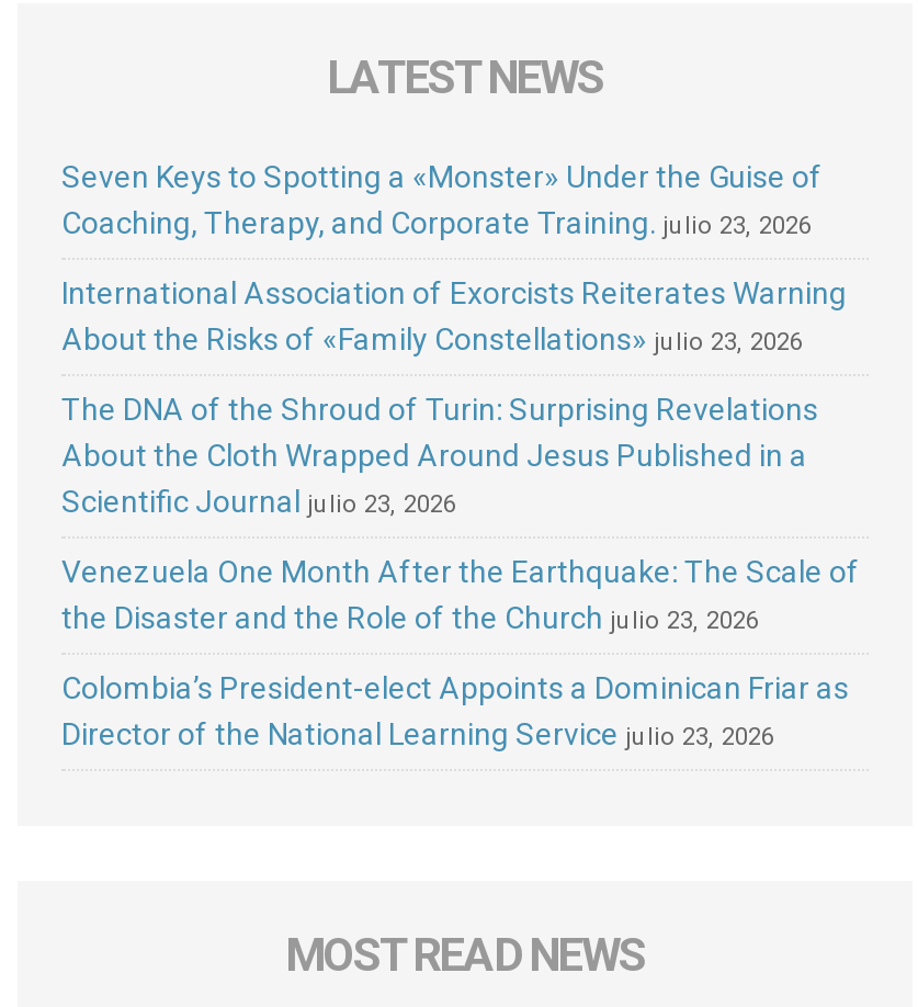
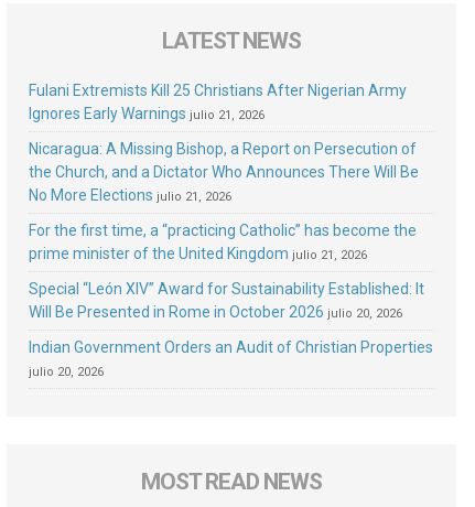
[61,160,860,753] Seven Keys to Spotting a «Monster» Under the Guise of | Coaching, Therapy, and Corporate Training. julio 23, 2026 | International Association of Exorcists Reiterates Warning | About the Risks of «Family Constellations» julio 23, 2026 | The DNA of the Shroud of Turin: Surprising Revelations | About the Cloth Wrapped Around Jesus Published in a | Scientific Journal julio 23, 2026 | Venezuela One Month After the Earthquake: The Scale of | the Disaster and the Role of the Church julio 23, 2026 | Colombia’s President-elect Appoints a Dominican Friar as | Director of the National Learning Service julio 23, 2026 -> [29,82,433,380] Fulani Extremists Kill 25 Christians After Nigerian Army | Ignores Early Warnings julio 21, 2026 | Nicaragua: A Missing Bishop, a Report on Persecution of | the Church, and a Dictator Who Announces There Will Be | No More Elections julio 21, 2026 | For the first time, a “practicing Catholic” has become the | prime minister of the United Kingdom julio 21, 2026 | Special “León XIV” Award for Sustainability Established: It | Will Be Presented in Rome in October 2026 julio 20, 2026 | Indian Government Orders an Audit of Christian Properties | julio 20, 2026

